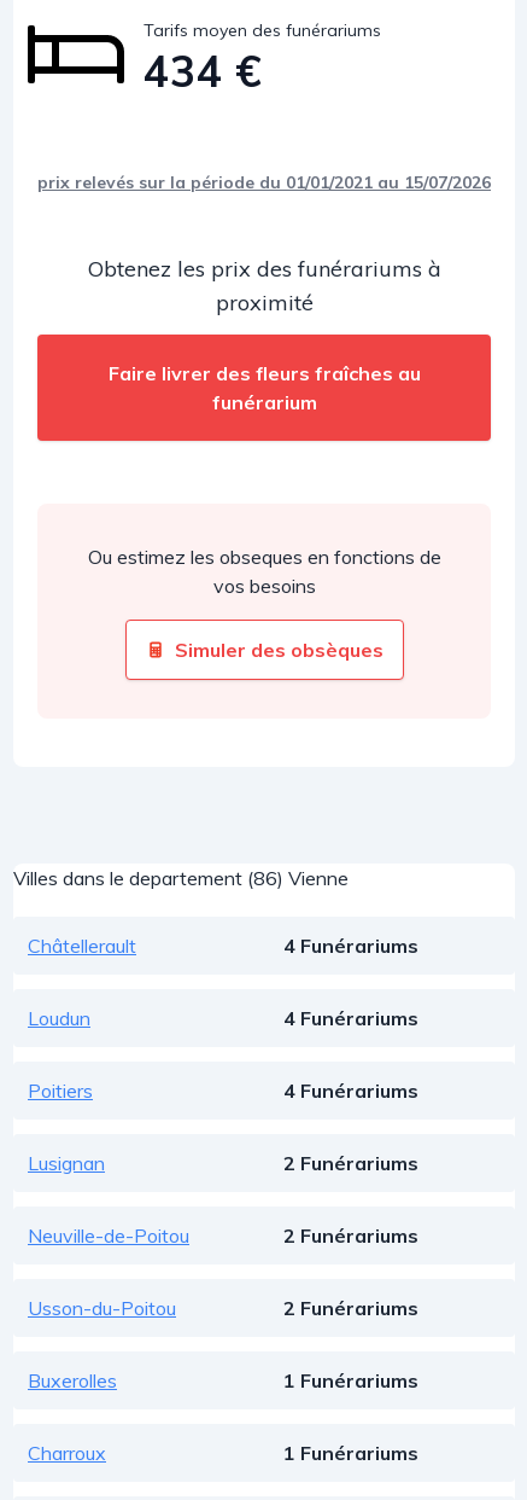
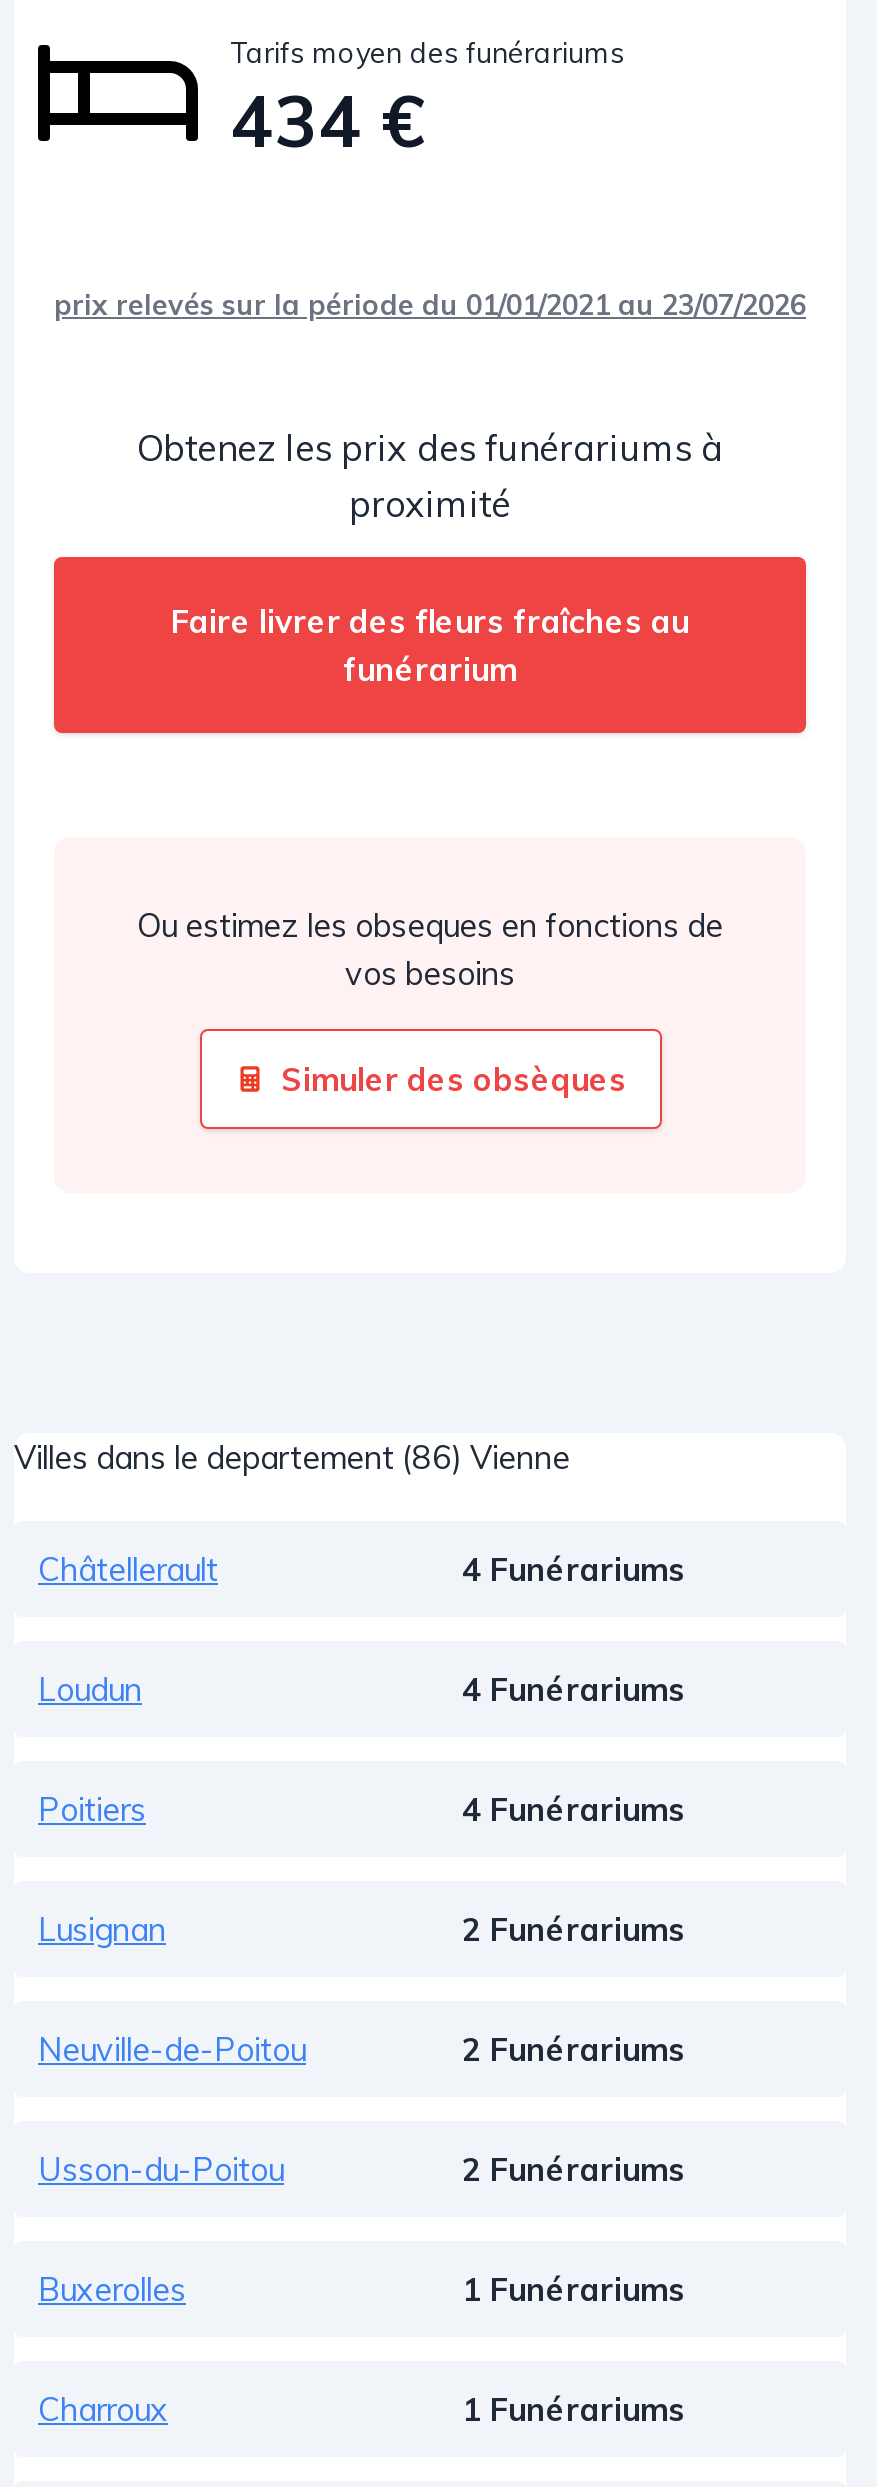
[37,171,491,193] prix relevés sur la période du 01/01/2021 au 15/07/2026 -> [54,287,806,323] prix relevés sur la période du 01/01/2021 au 23/07/2026

